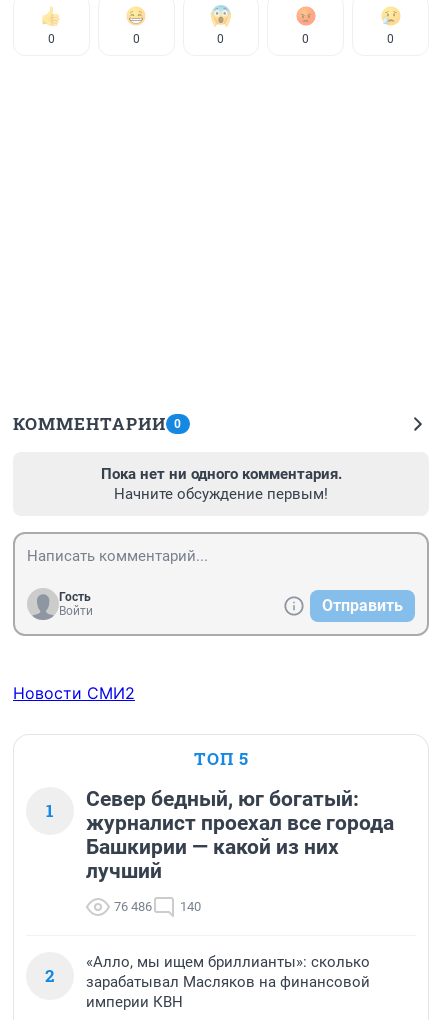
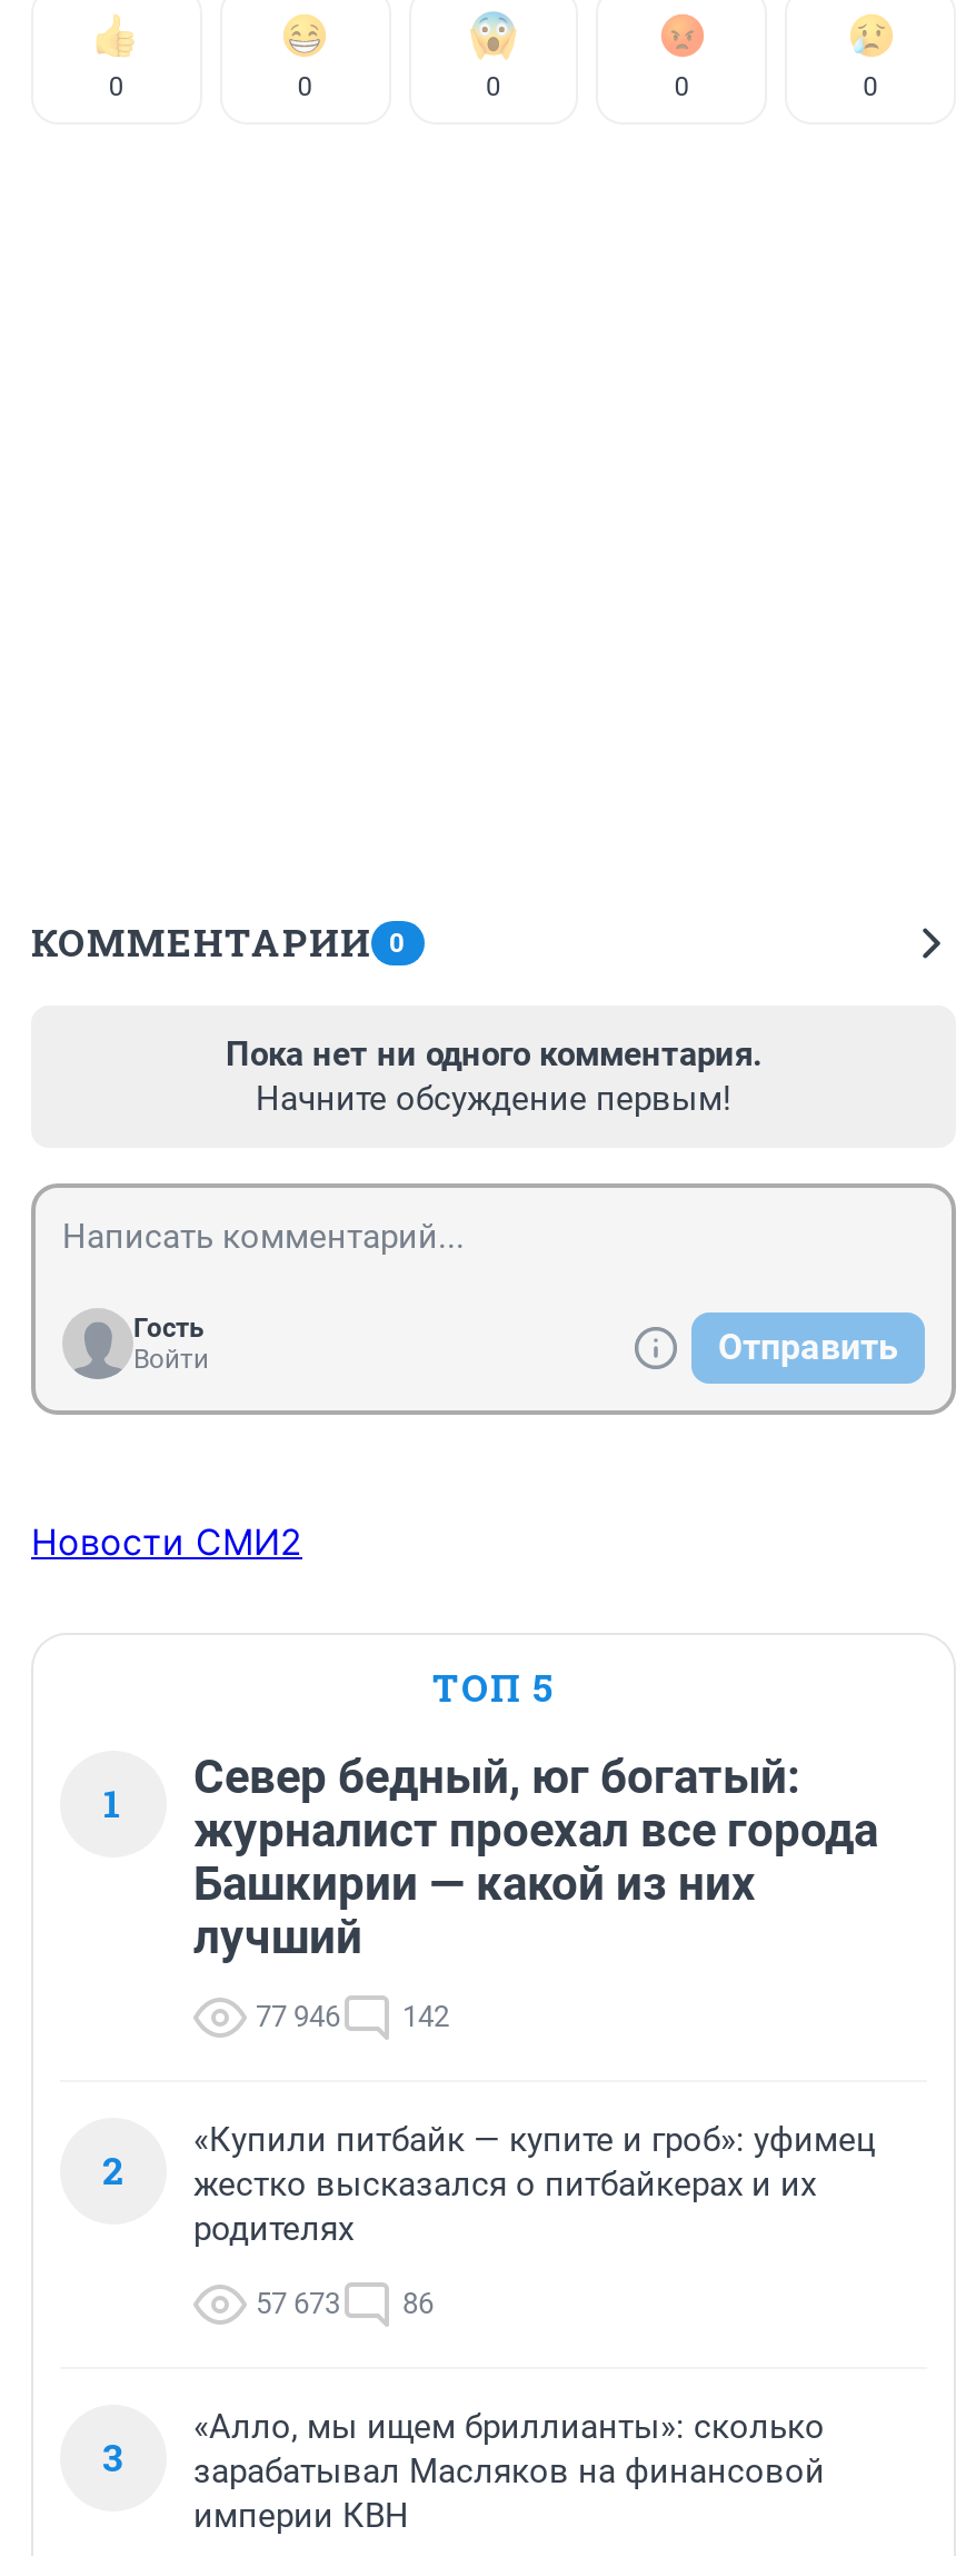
none -> [102,2120,876,2483] «Купили питбайк — купите и гроб»: уфимец | жестко высказался о питбайкерах и их | родителях | 57 673 | 86 | 3
[114,899,152,914] 76 486 -> [256,2000,340,2033] 77 946
[180,899,201,914] 140 -> [402,2000,449,2033] 142

